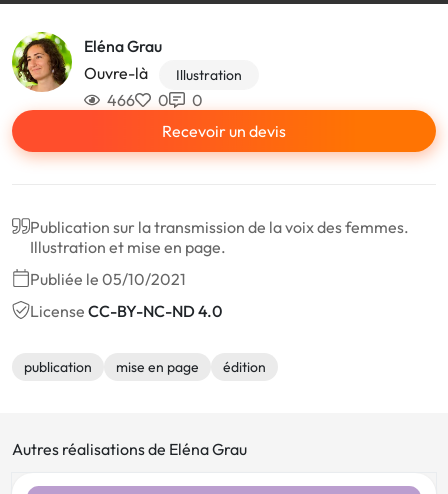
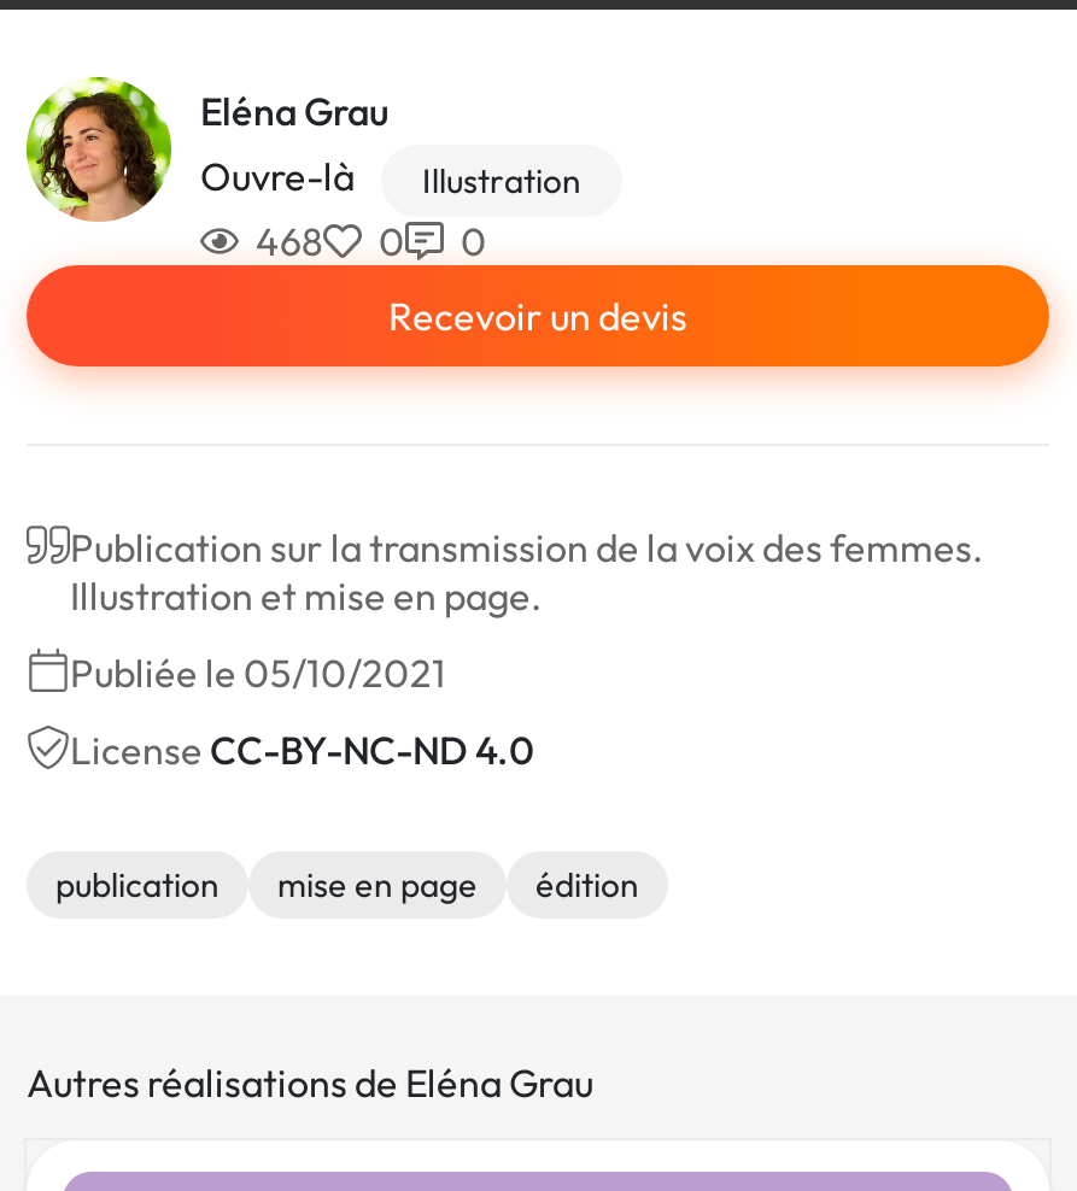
[104,90,135,110] 466 -> [248,217,323,265] 468

